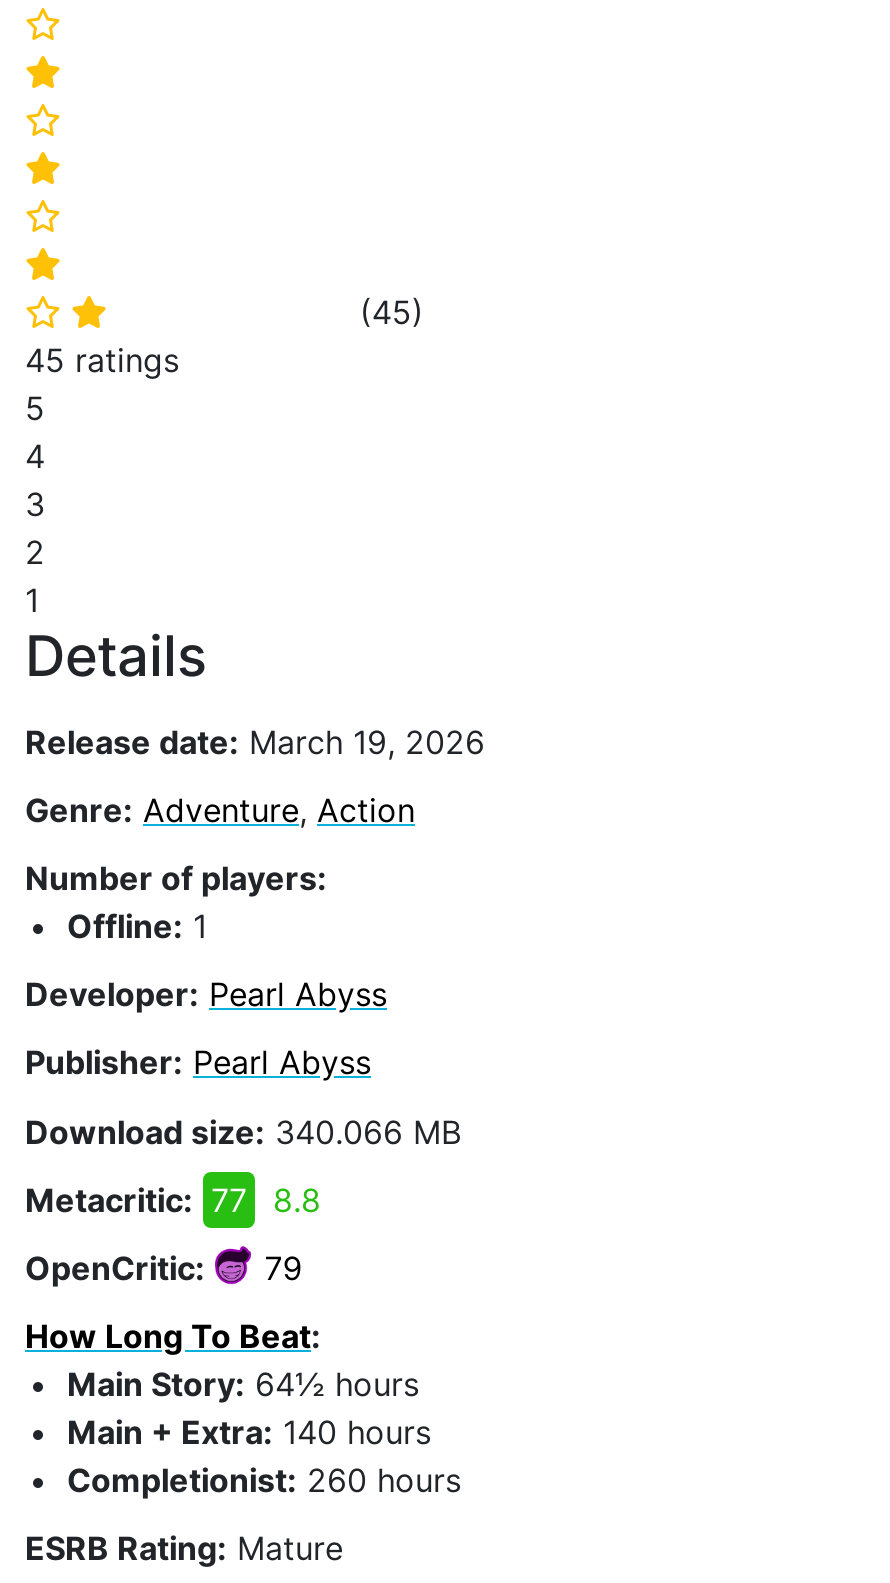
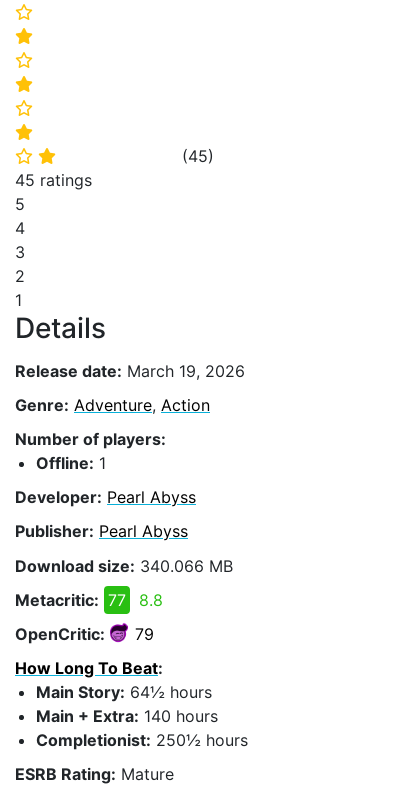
[67,1460,461,1500] Completionist: 260 hours -> [36,730,248,750] Completionist: 250½ hours

